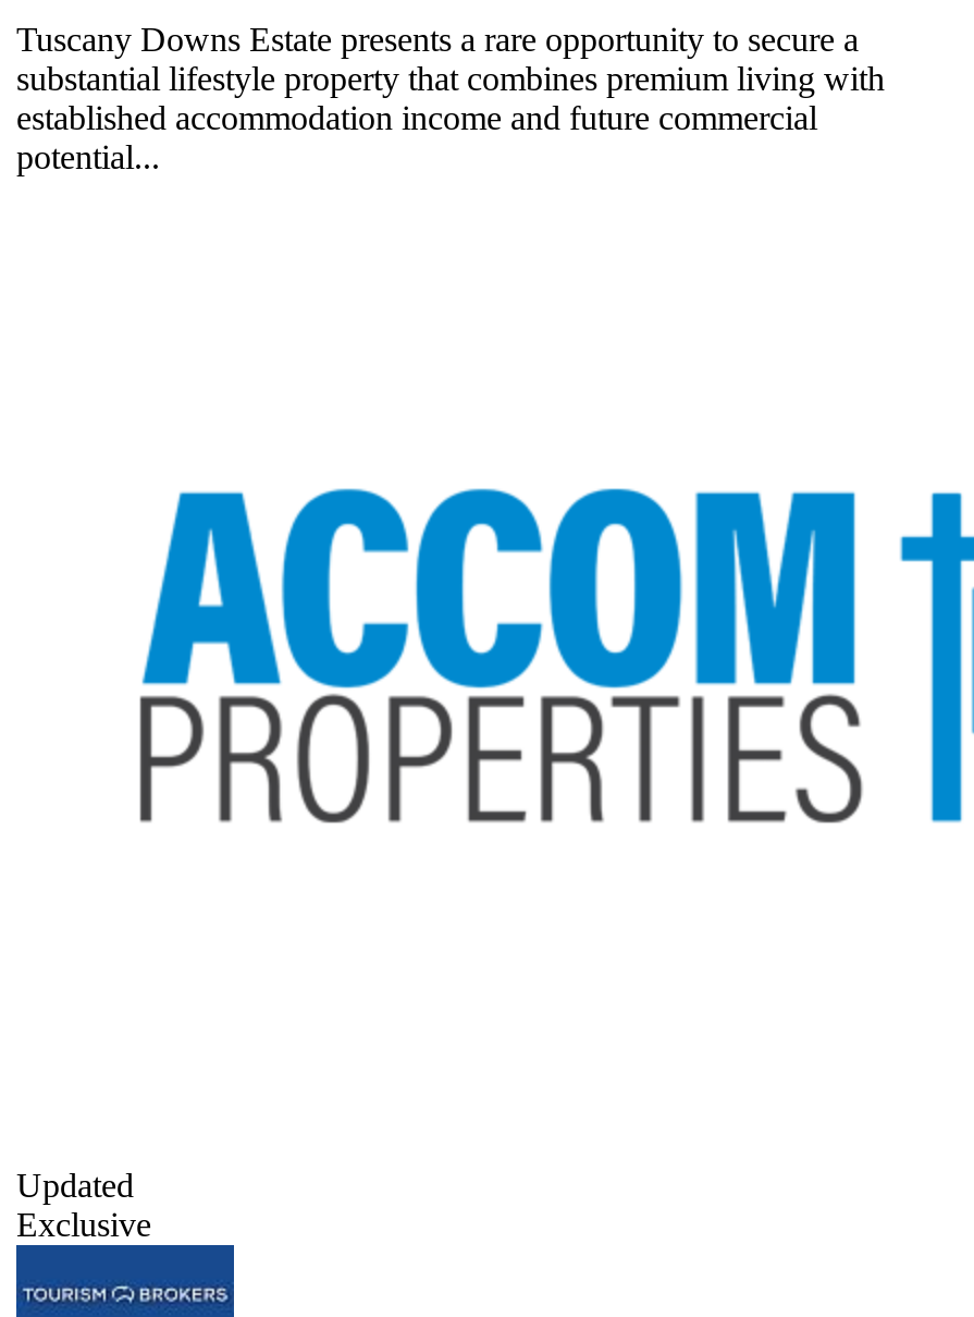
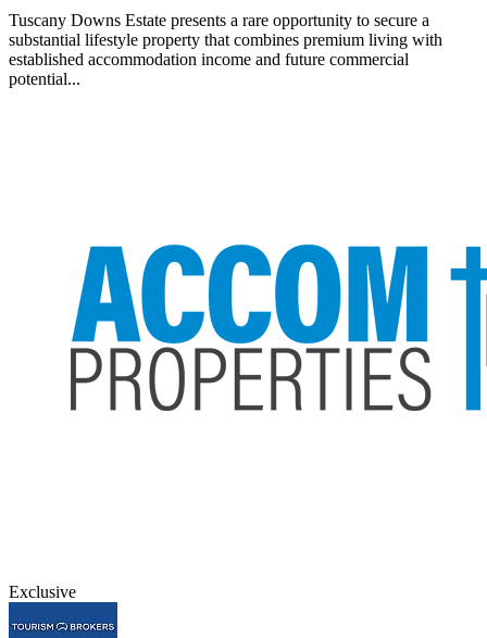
[16,1166,134,1203] Updated -> none

